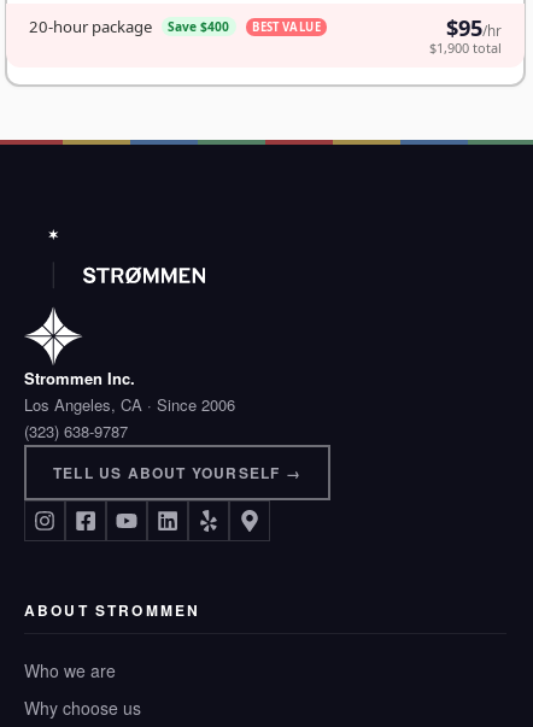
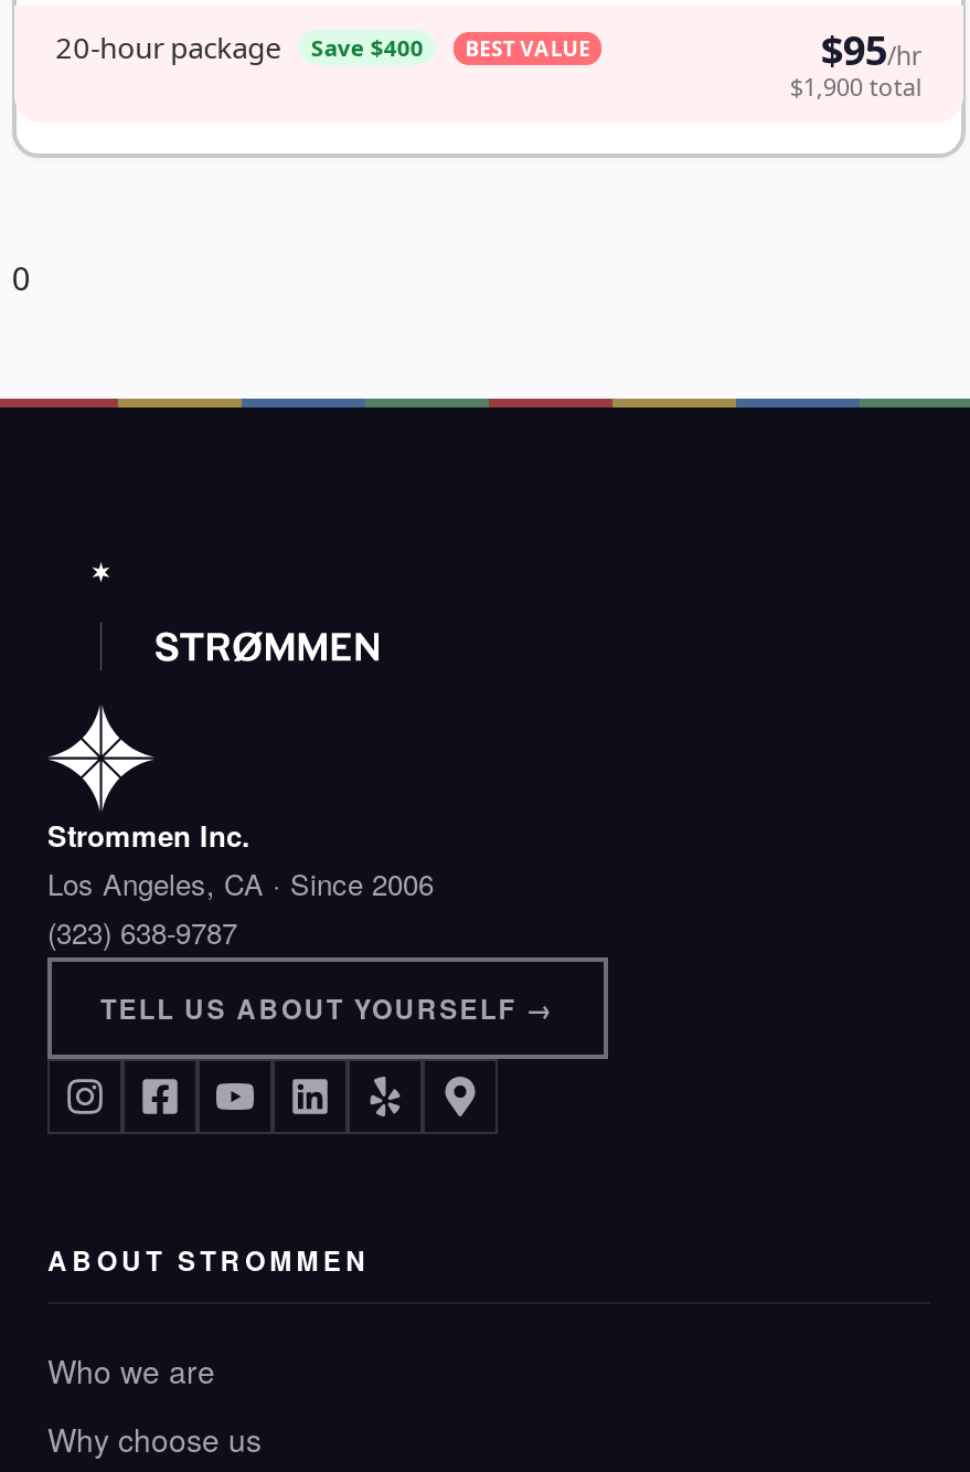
none -> [12,255,30,299] 0

